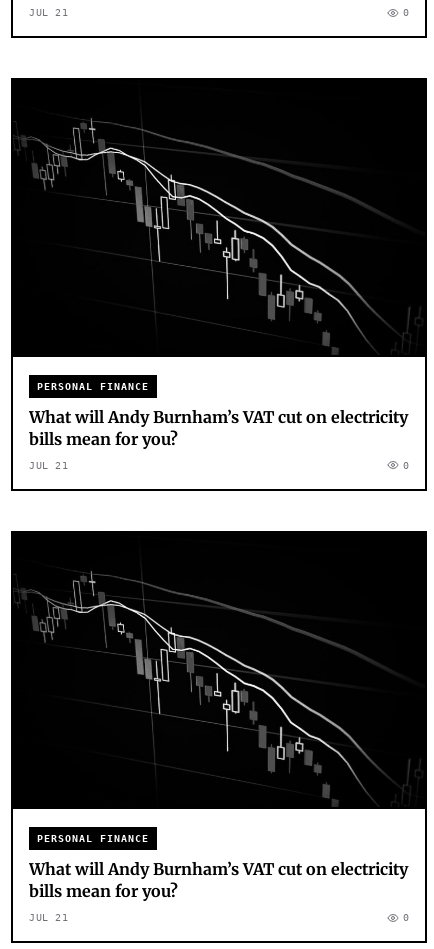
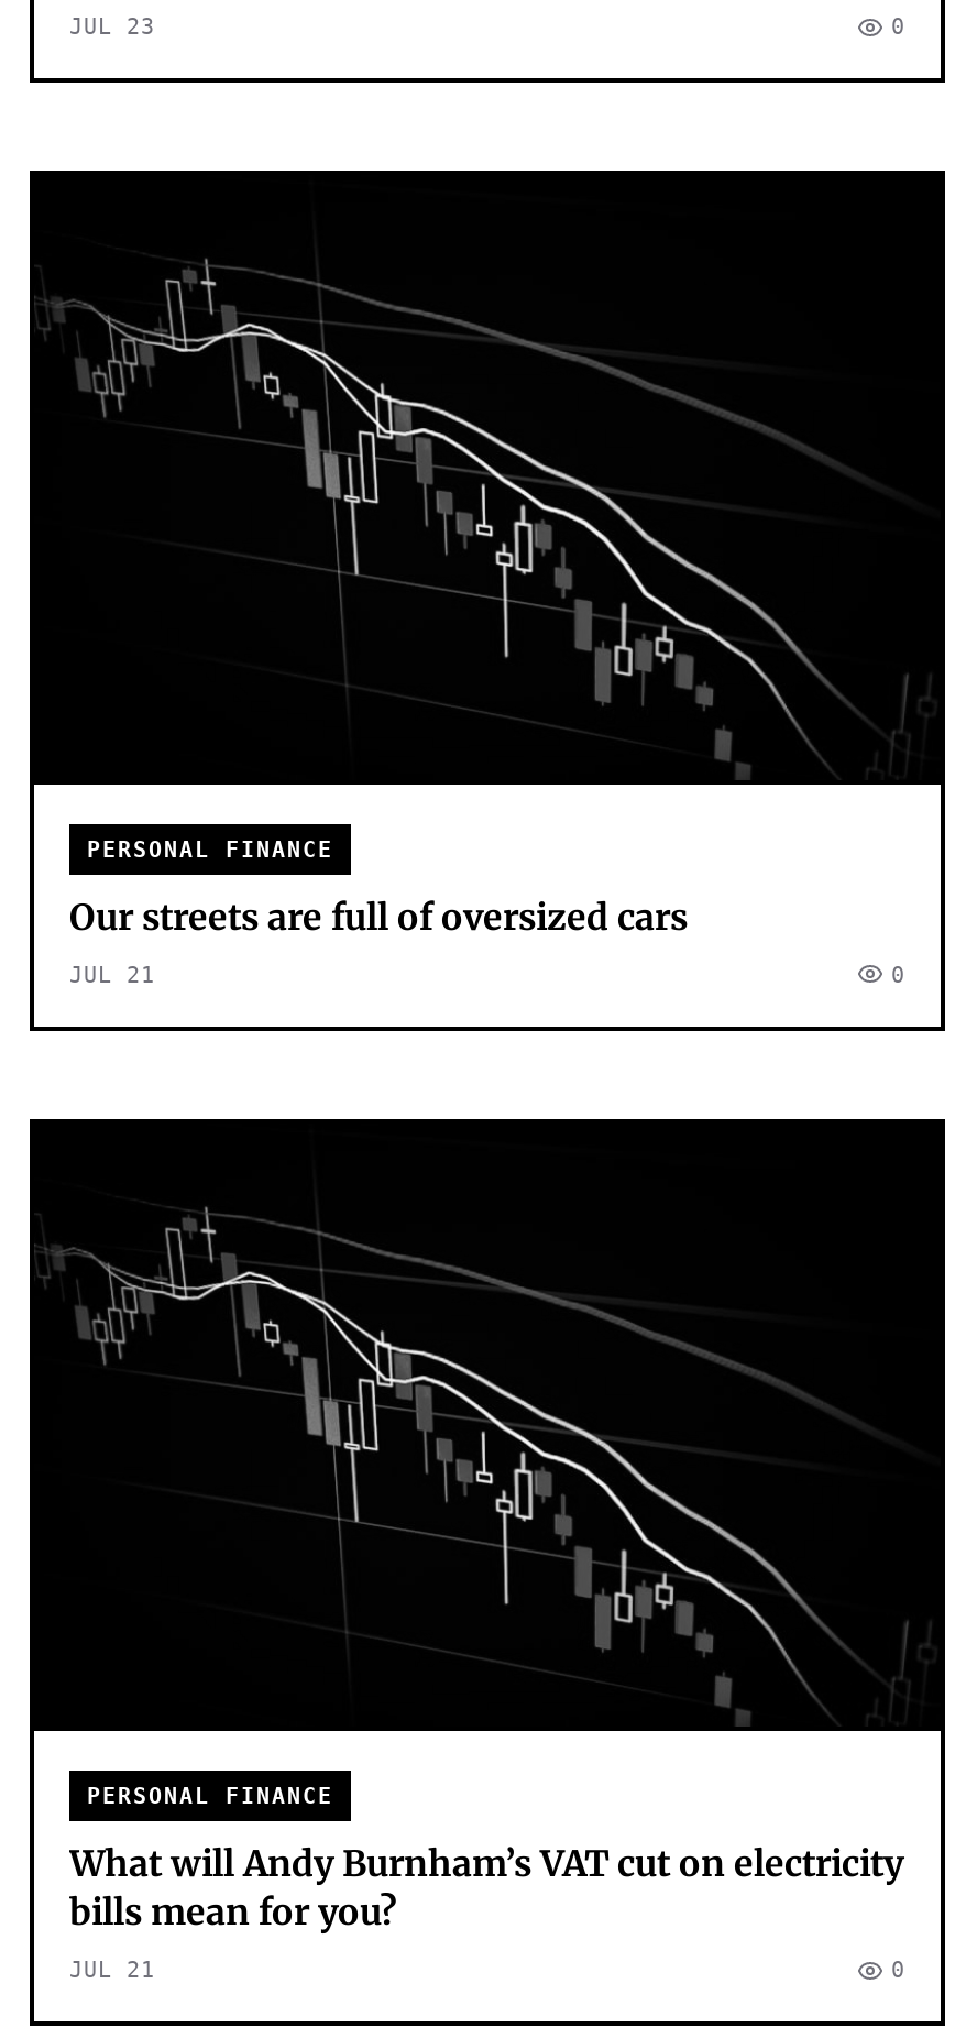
[29,7,68,18] JUL 21 -> [69,15,155,39] JUL 23
[29,407,408,449] What will Andy Burnham’s VAT cut on electricity | bills mean for you? -> [69,894,688,938] Our streets are full of oversized cars

